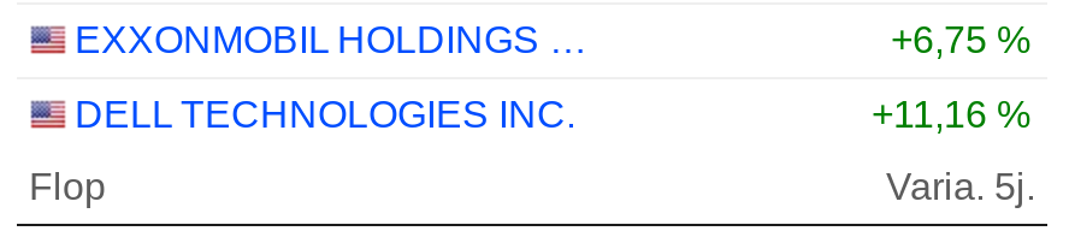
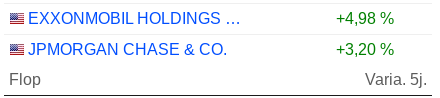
[891,19,1030,60] +6,75 % -> [336,10,394,27] +4,98 %
[75,94,1030,135] DELL TECHNOLOGIES INC. | +11,16 % -> [28,41,394,58] JPMORGAN CHASE & CO. | +3,20 %

